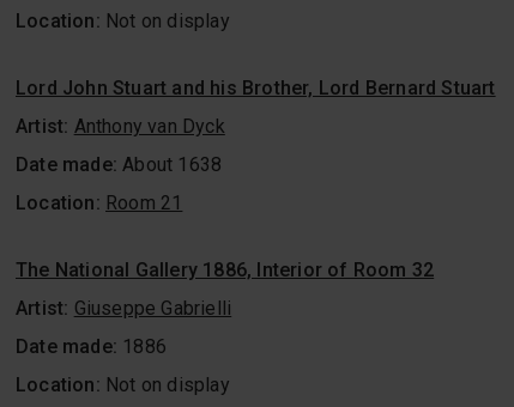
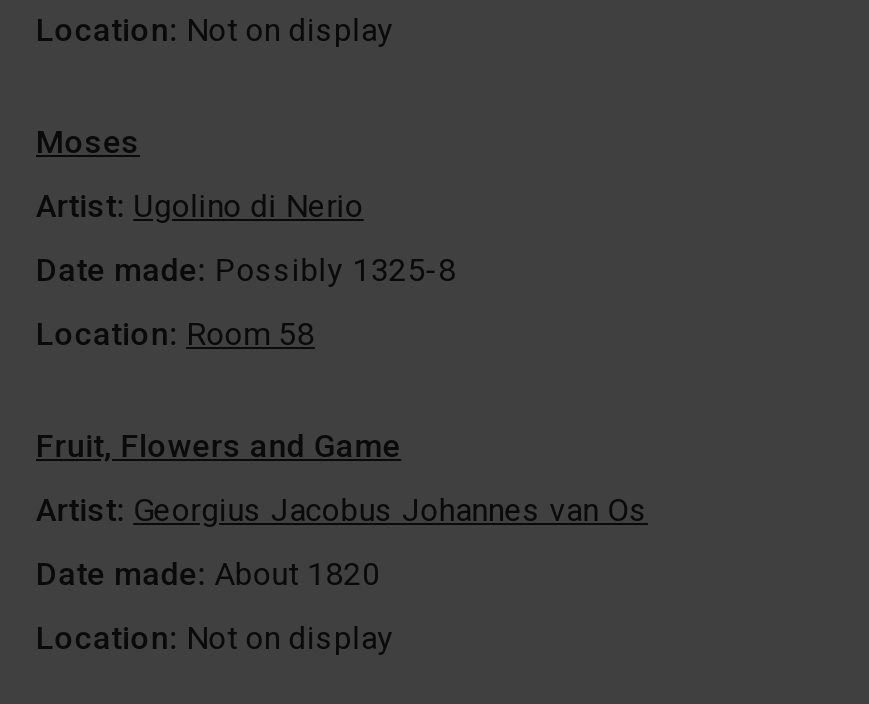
[16,77,496,99] Lord John Stuart and his Brother, Lord Bernard Stuart -> [36,123,140,161] Moses
[16,115,225,138] Artist: Anthony van Dyck -> [36,187,364,225] Artist: Ugolino di Nerio
[16,153,222,176] Date made: About 1638 -> [36,251,456,289] Date made: Possibly 1325-8
[16,192,183,214] Location: Room 21 -> [36,315,315,353] Location: Room 58
[16,259,434,281] The National Gallery 1886, Interior of Room 32 -> [36,427,401,465] Fruit, Flowers and Game
[16,297,231,320] Artist: Giuseppe Gabrielli -> [36,491,648,529] Artist: Georgius Jacobus Johannes van Os
[16,335,167,358] Date made: 1886 -> [36,555,380,593] Date made: About 1820

